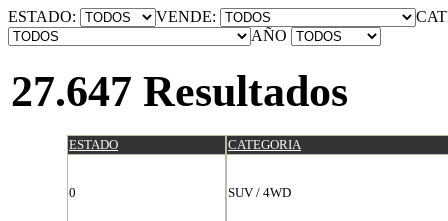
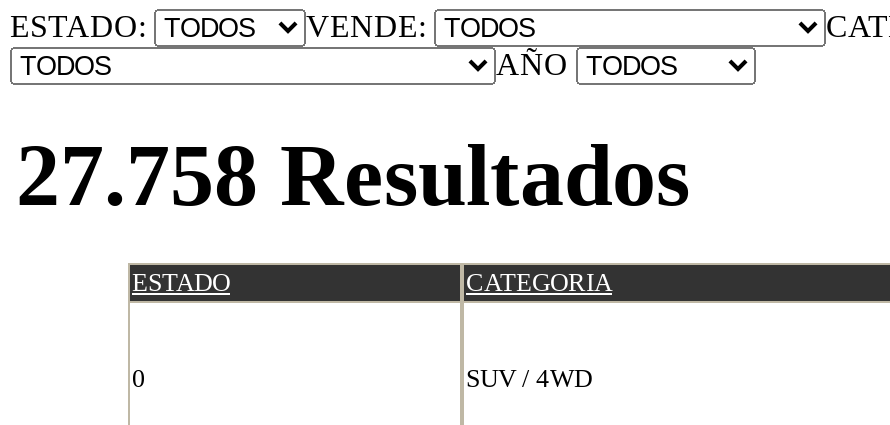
[11,67,348,116] 27.647 Resultados -> [16,128,690,226] 27.758 Resultados

